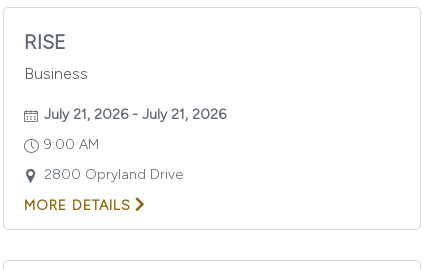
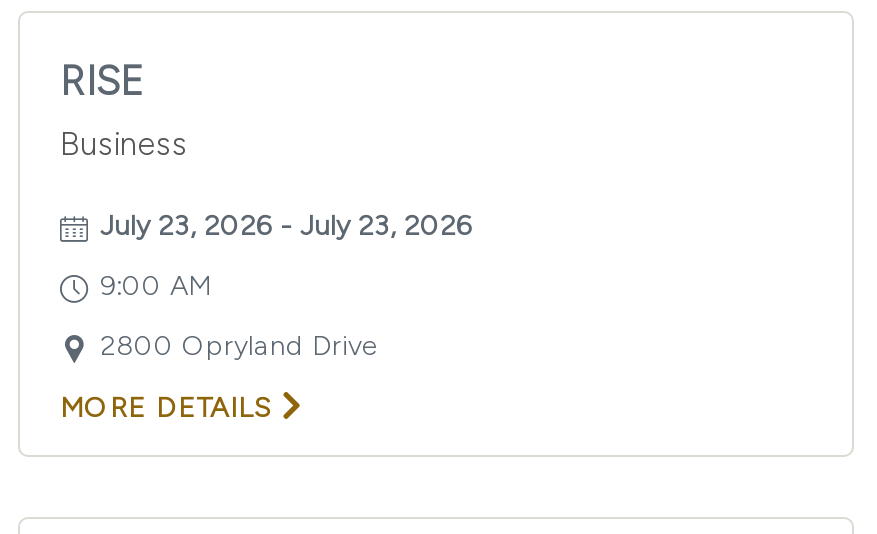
[44,105,226,122] July 21, 2026 - July 21, 2026 -> [100,208,472,242] July 23, 2026 - July 23, 2026

